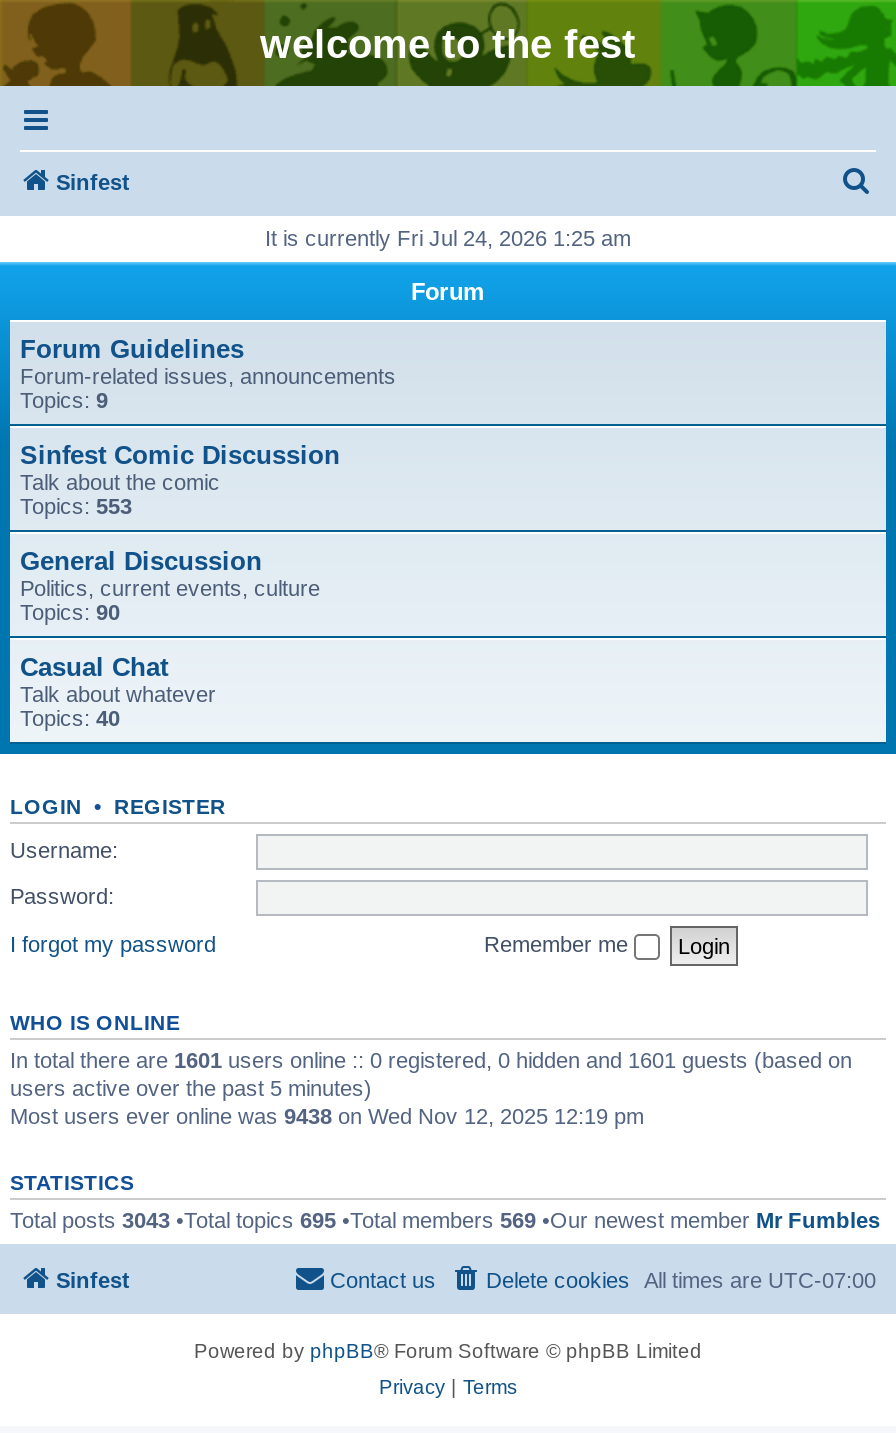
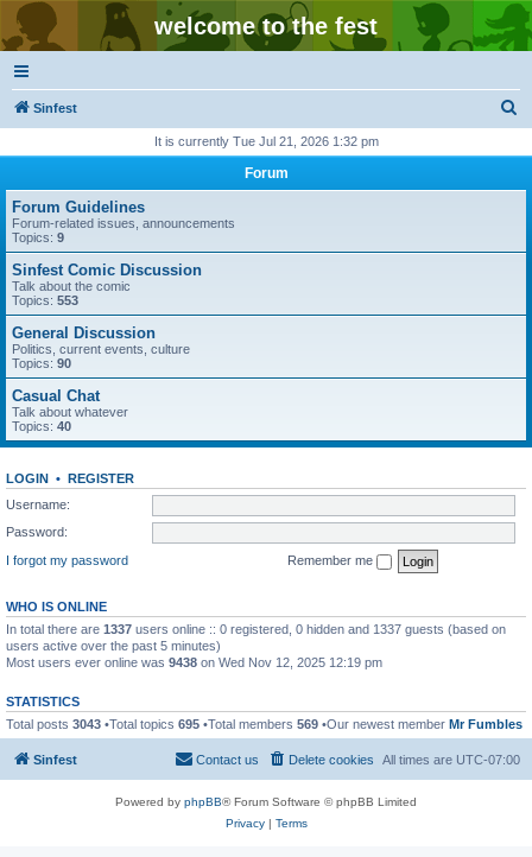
[265,226,631,250] It is currently Fri Jul 24, 2026 1:25 am -> [154,134,378,148] It is currently Tue Jul 21, 2026 1:32 pm
[10,1047,852,1071] In total there are 1601 users online :: 0 registered, 0 hidden and 1601 guests (based on -> [6,621,506,636] In total there are 1337 users online :: 0 registered, 0 hidden and 1337 guests (based on

